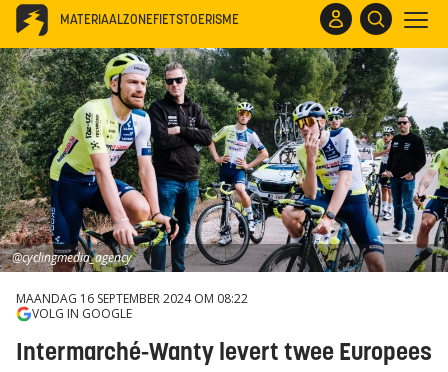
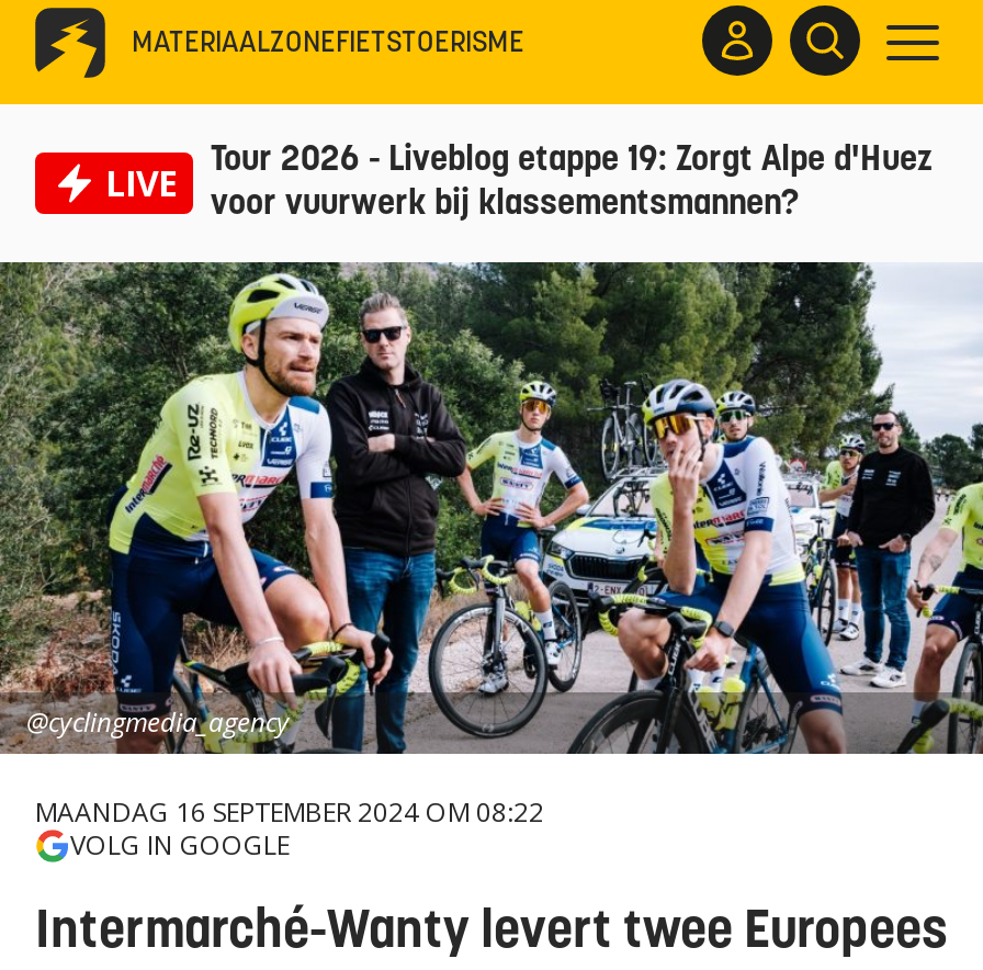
none -> [105,144,933,223] LIVE | Tour 2026 - Liveblog etappe 19: Zorgt Alpe d'Huez | voor vuurwerk bij klassementsmannen?

